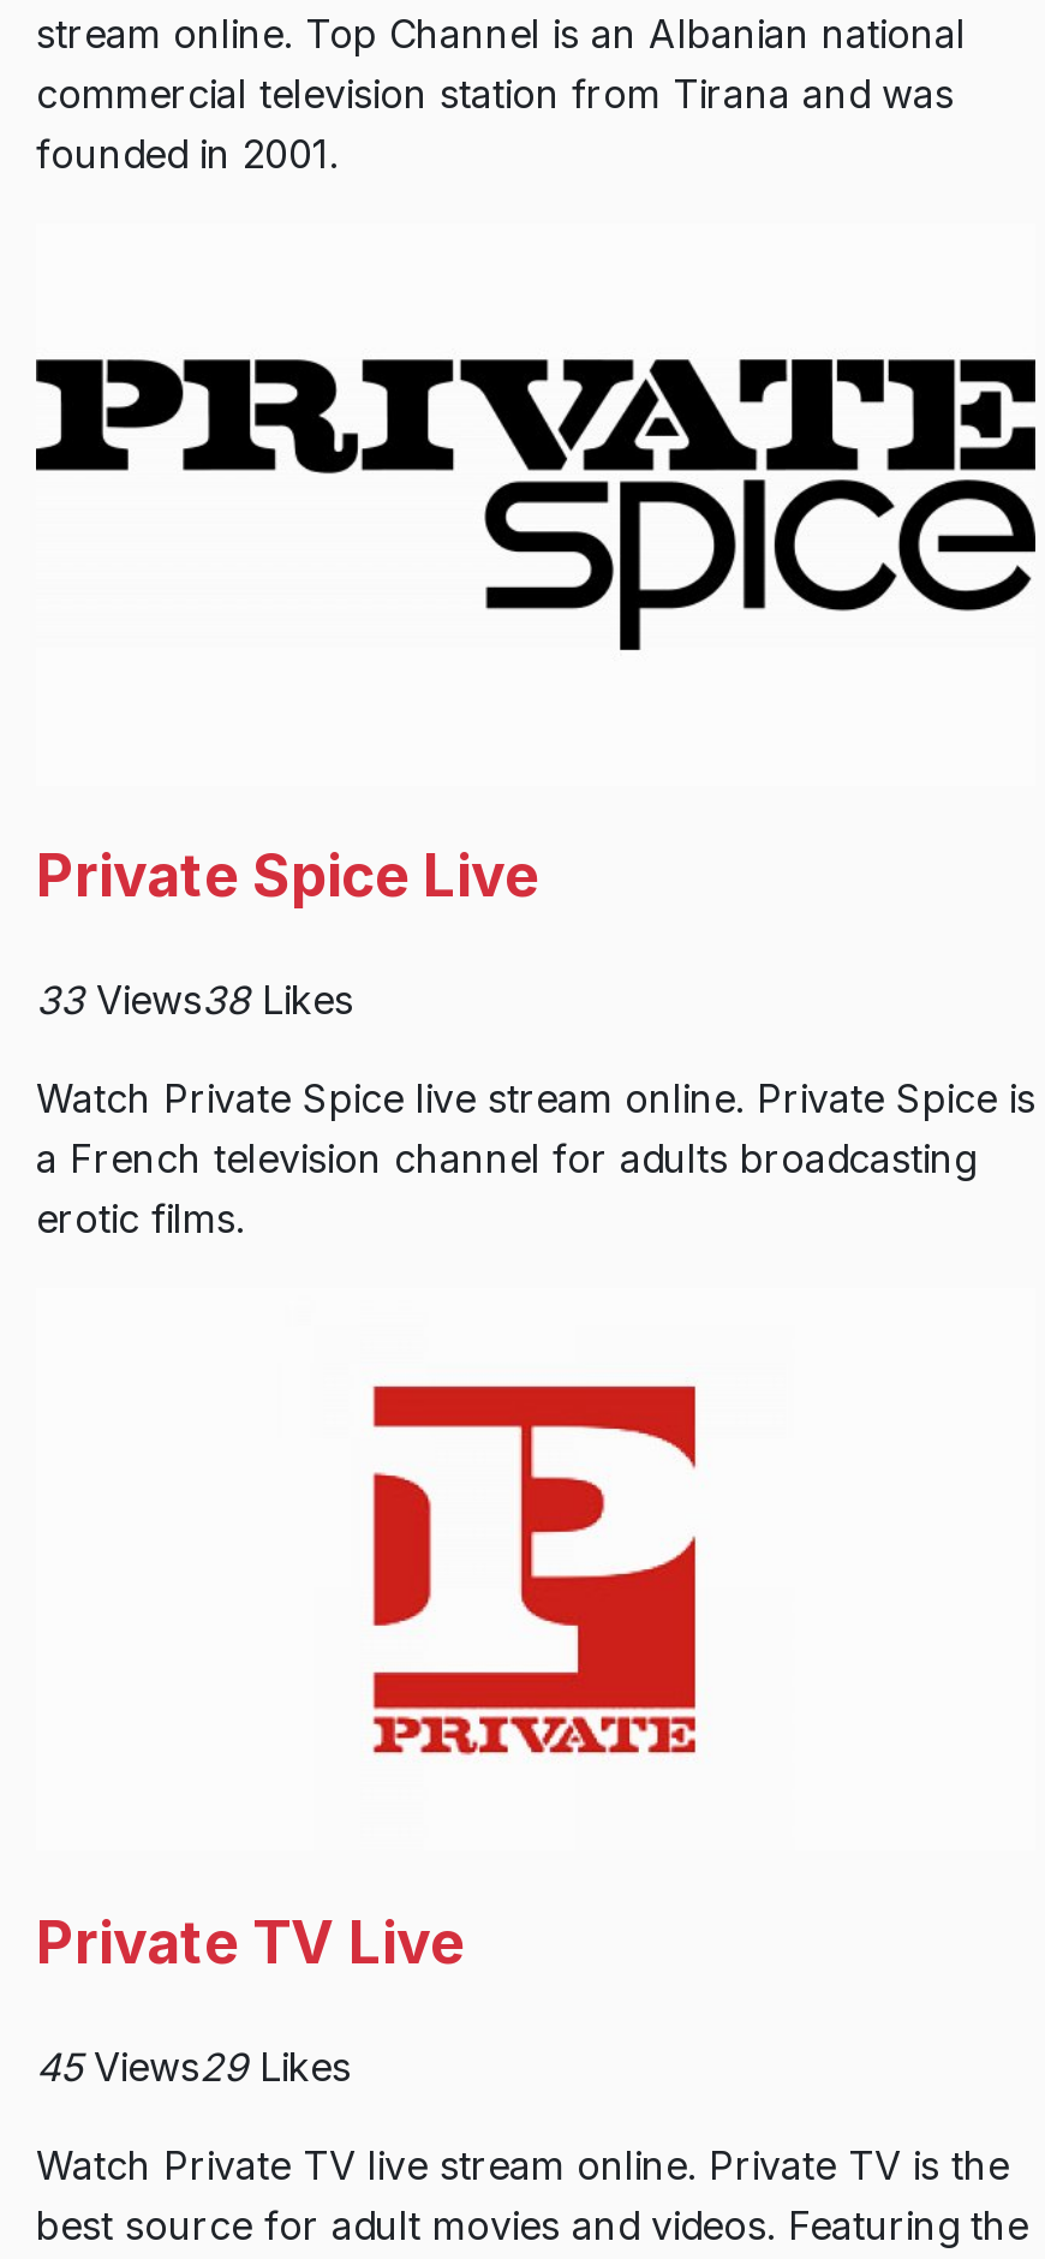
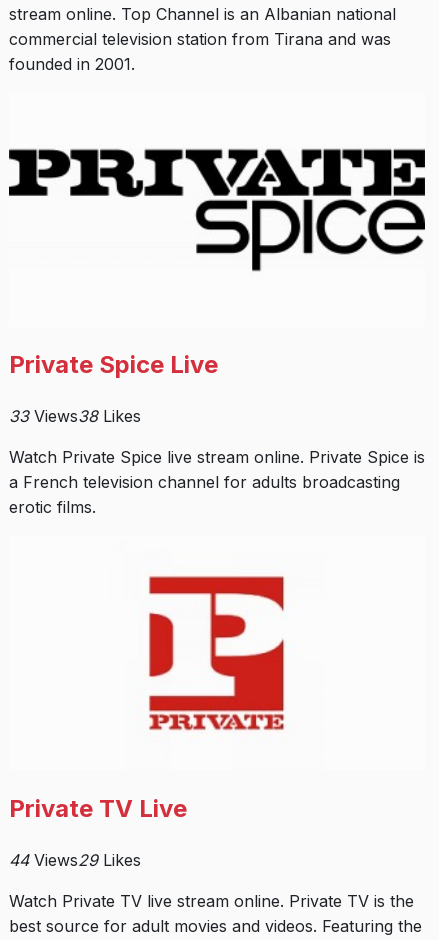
[36,2043,351,2091] 45 Views29 Likes -> [9,850,141,870] 44 Views29 Likes

